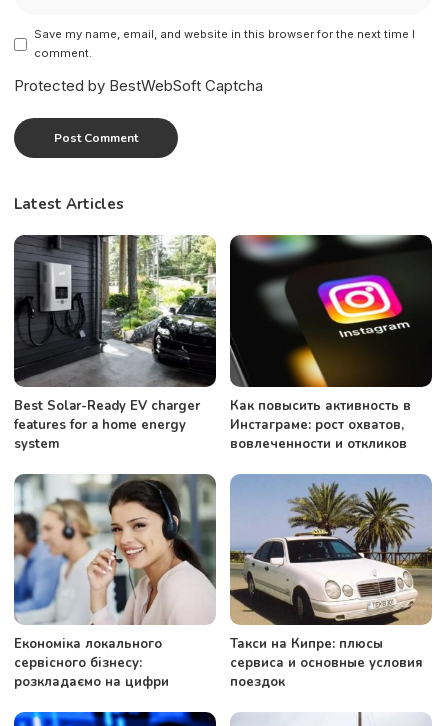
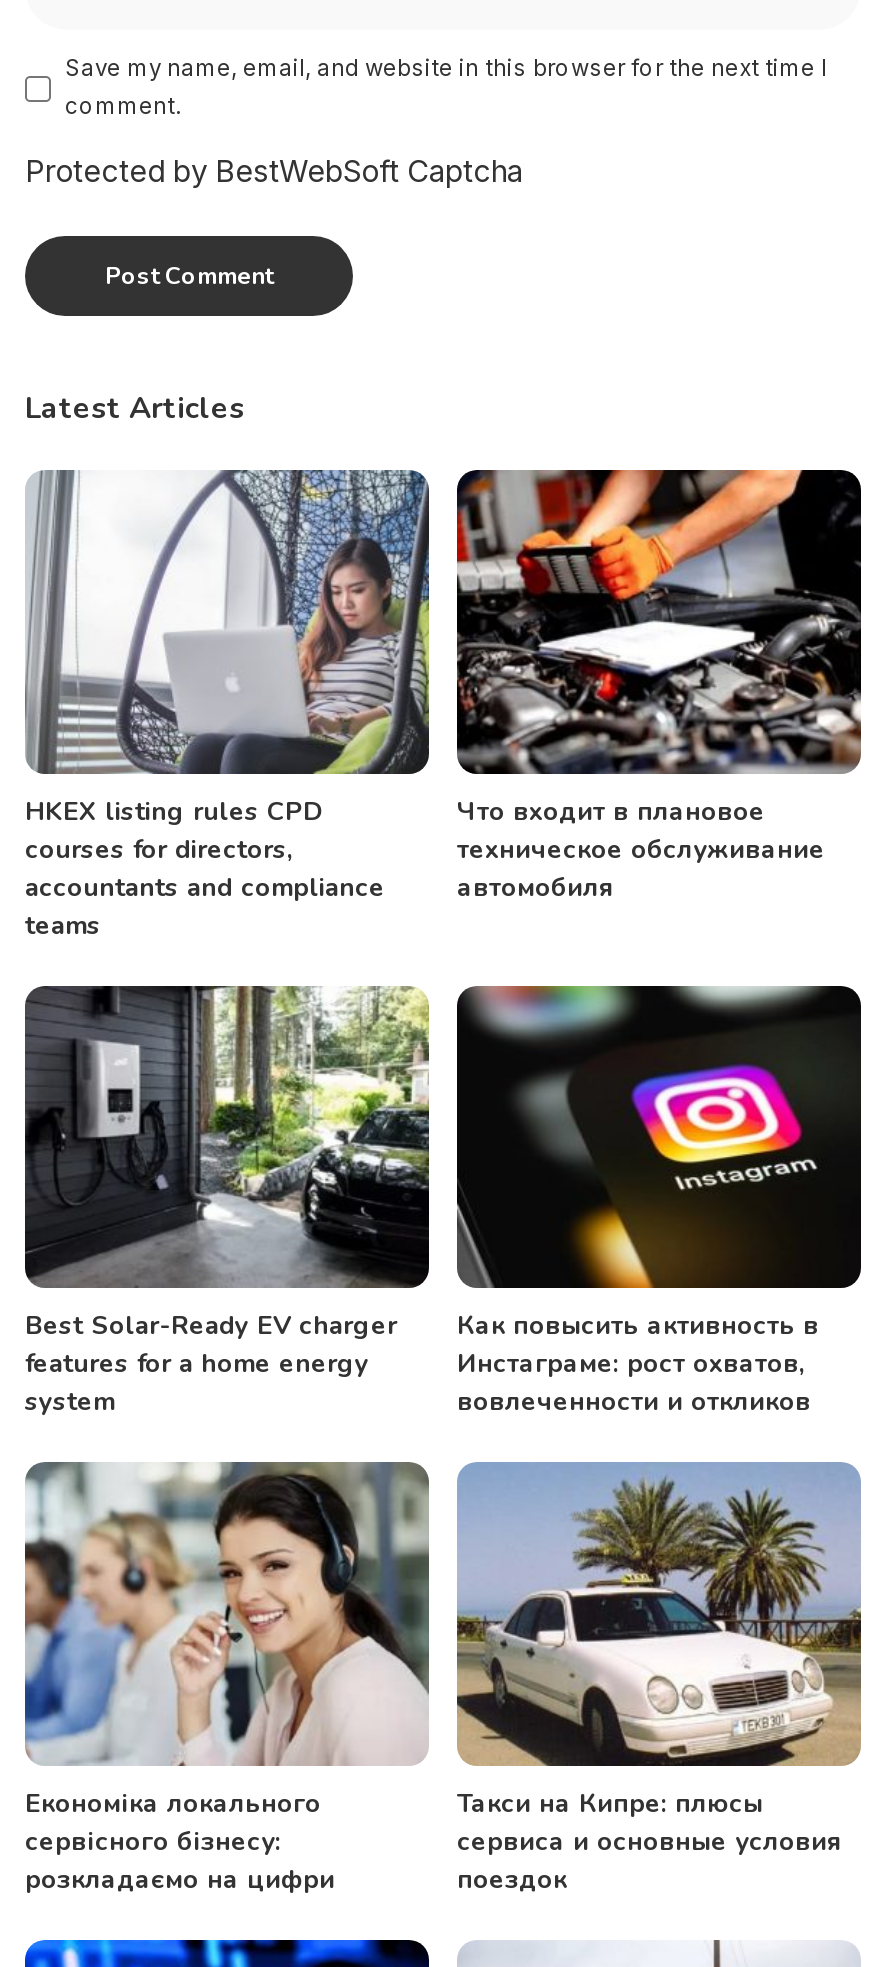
none -> [25,468,431,943] [image] | HKEX listing rules CPD | courses for directors, | accountants and compliance | teams
none -> [455,468,863,905] [image] | Что входит в плановое | техническое обслуживание | автомобиля

